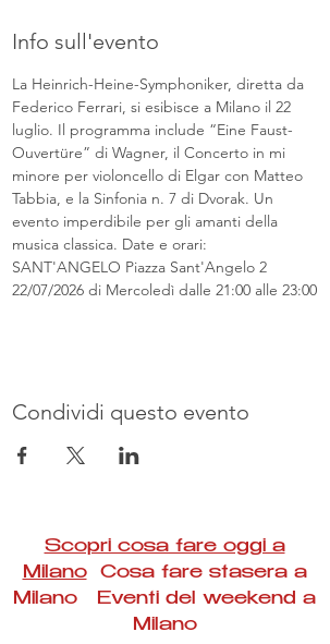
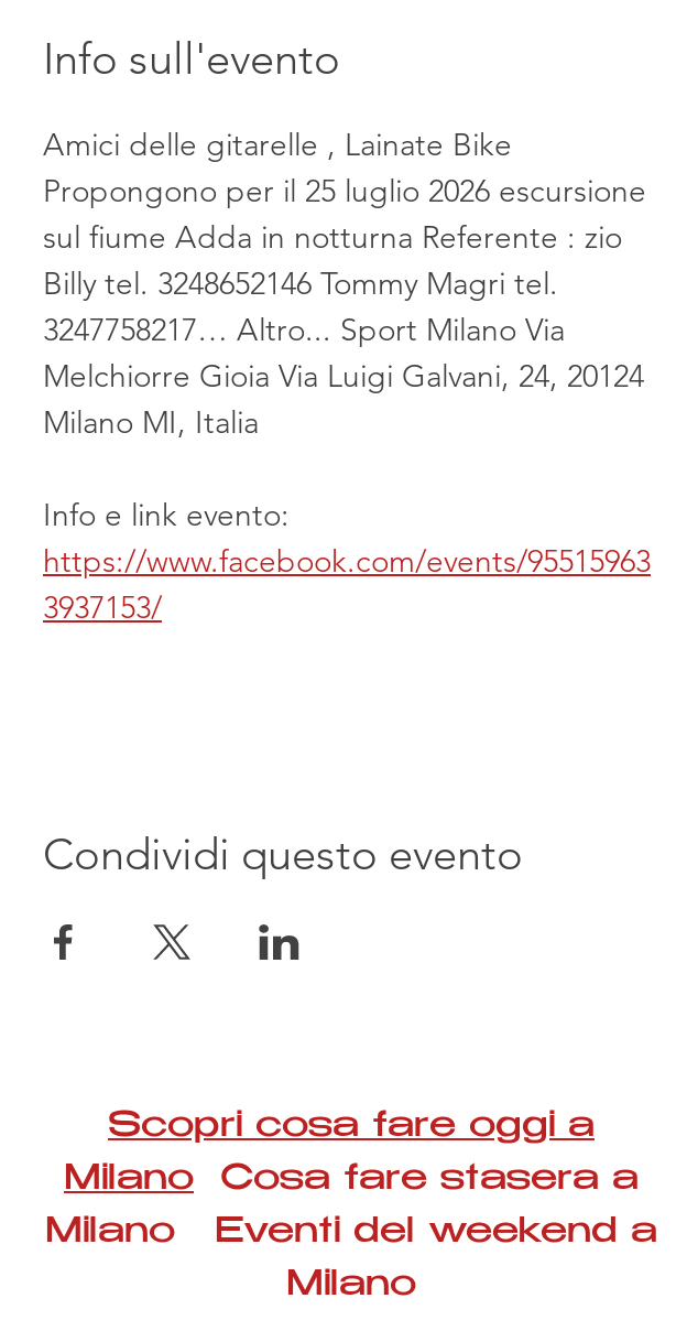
[12,74,317,300] La Heinrich-Heine-Symphoniker, diretta da | Federico Ferrari, si esibisce a Milano il 22 | luglio. Il programma include “Eine Faust- | Ouvertüre” di Wagner, il Concerto in mi | minore per violoncello di Elgar con Matteo | Tabbia, e la Sinfonia n. 7 di Dvorak. Un | evento imperdibile per gli amanti della | musica classica. Date e orari: | SANT'ANGELO Piazza Sant'Angelo 2 | 22/07/2026 di Mercoledì dalle 21:00 alle 23:00 -> [43,125,655,627] Amici delle gitarelle , Lainate Bike | Propongono per il 25 luglio 2026 escursione | sul fiume Adda in notturna Referente : zio | Billy tel. 3248652146 Tommy Magri tel. | 3247758217… Altro... Sport Milano Via | Melchiorre Gioia Via Luigi Galvani, 24, 20124 | Milano MI, Italia | Info e link evento: | https://www.facebook.com/events/95515963 | 3937153/

